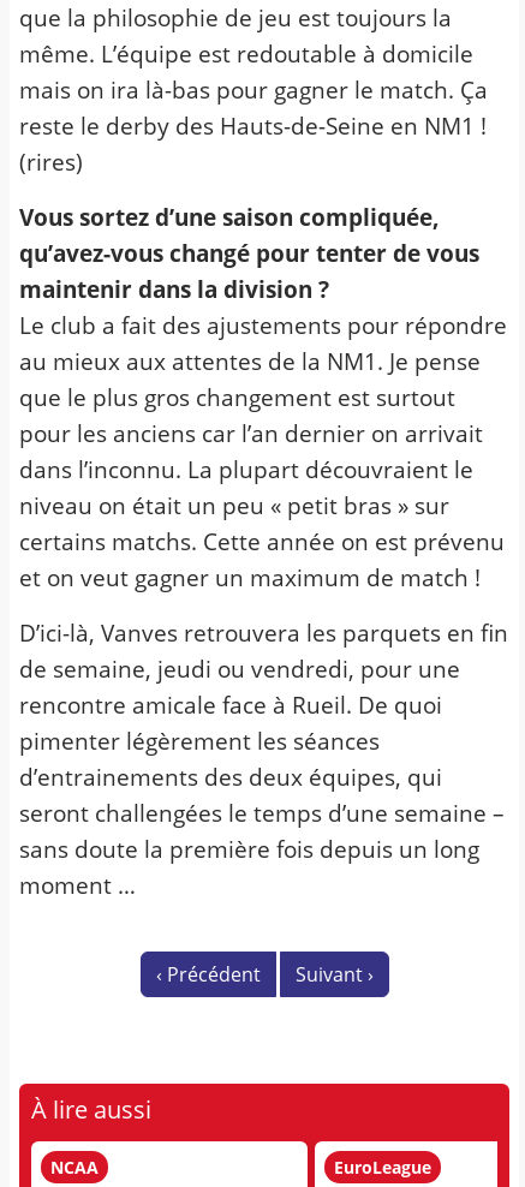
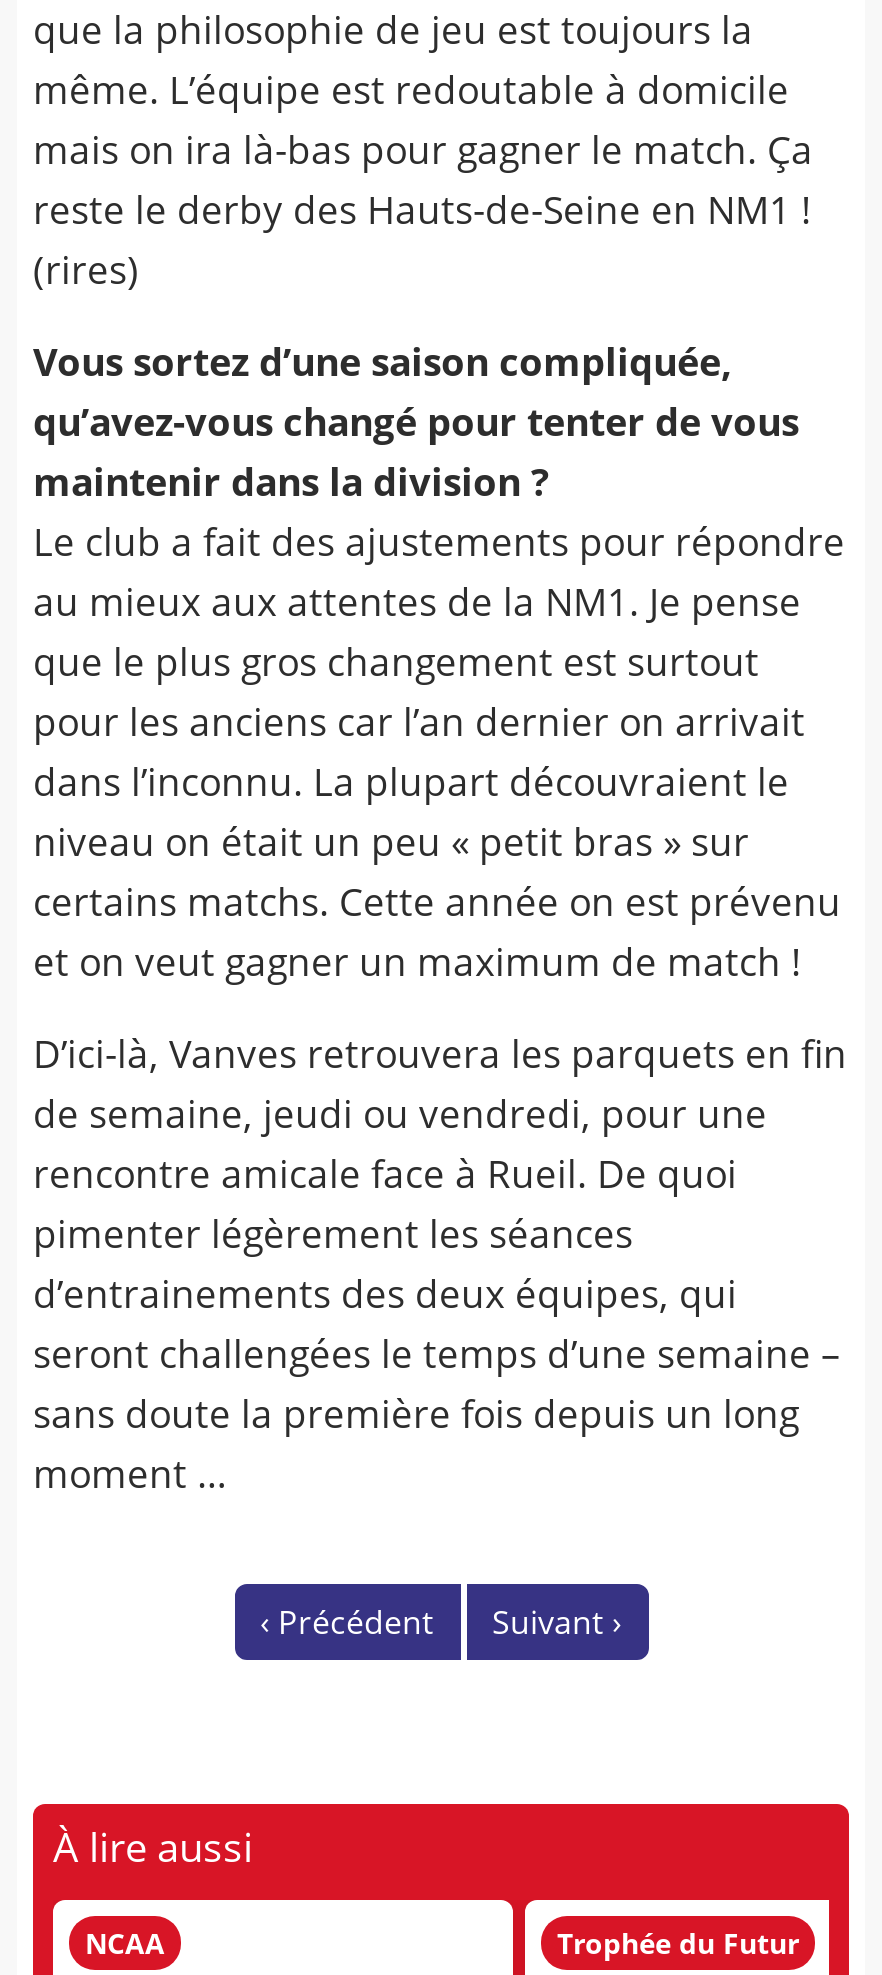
[334,1155,431,1178] EuroLeague -> [557,1923,799,1961] Trophée du Futur

